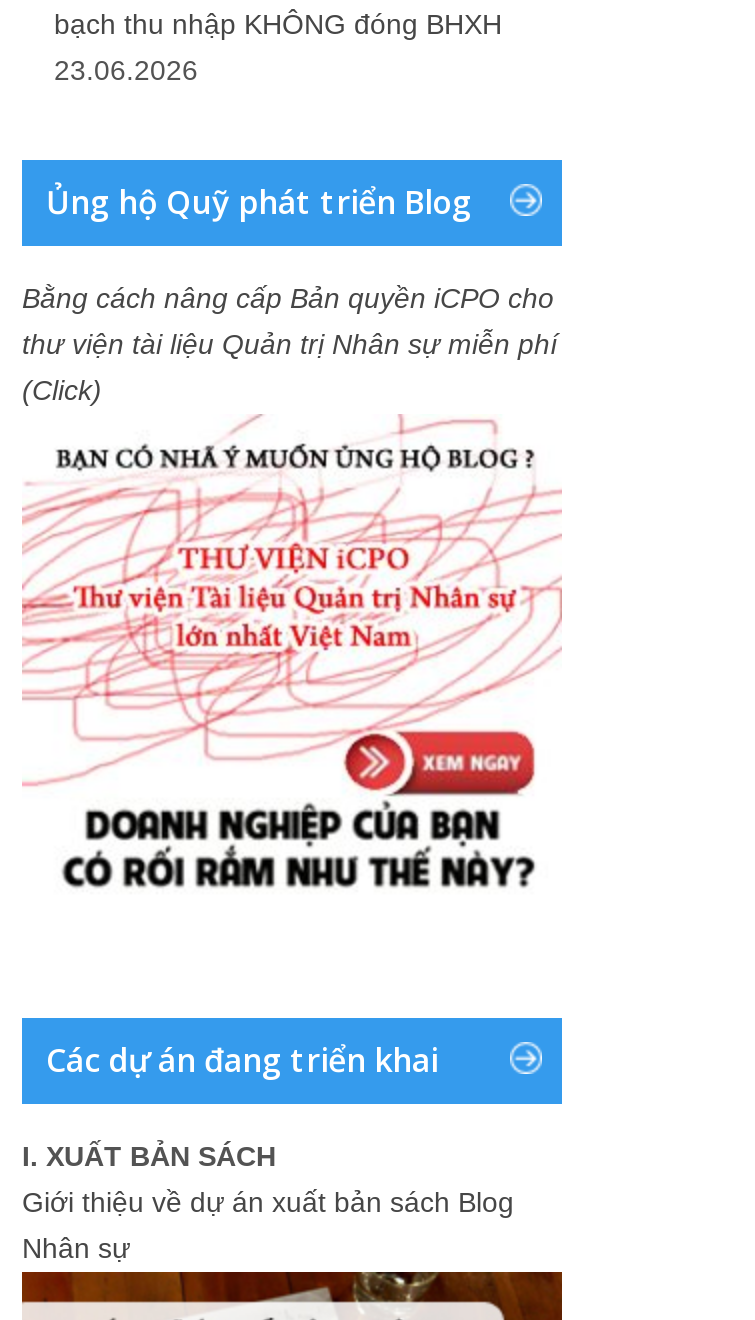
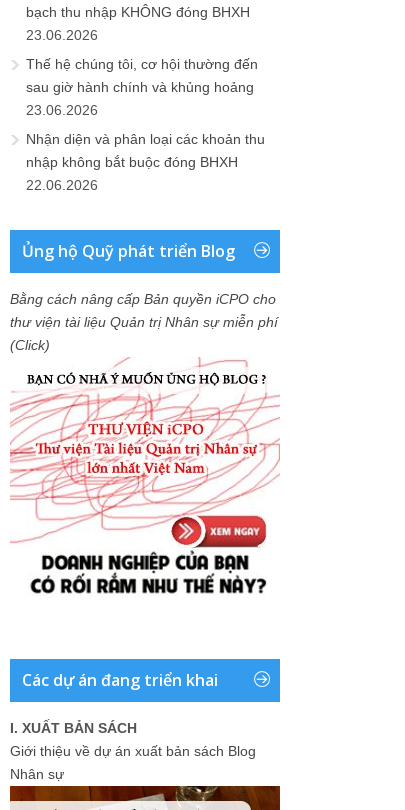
none -> [26,56,265,193] Thế hệ chúng tôi, cơ hội thường đến | sau giờ hành chính và khủng hoảng | 23.06.2026 | Nhận diện và phân loại các khoản thu | nhập không bắt buộc đóng BHXH | 22.06.2026

